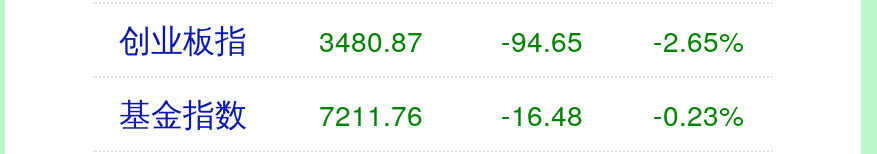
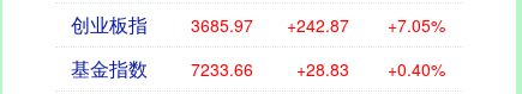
[319,21,423,61] 3480.87 -> [191,14,253,37] 3685.97
[501,21,583,61] -94.65 -> [287,14,349,37] +242.87
[653,21,743,61] -2.65% -> [388,14,445,37] +7.05%
[319,95,423,135] 7211.76 -> [191,58,253,81] 7233.66
[501,95,583,135] -16.48 -> [296,58,349,81] +28.83
[653,95,743,135] -0.23% -> [388,58,445,81] +0.40%

